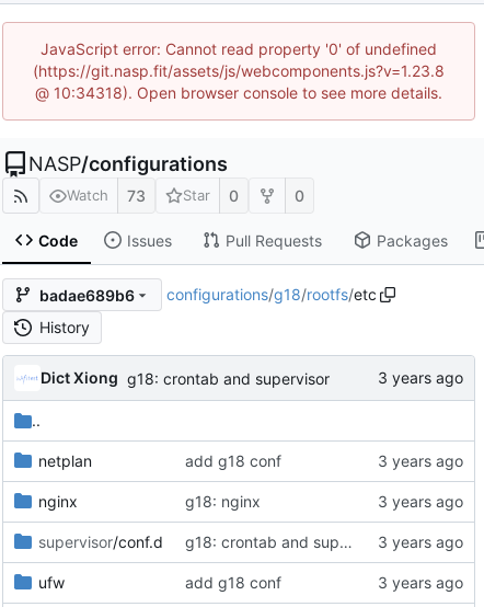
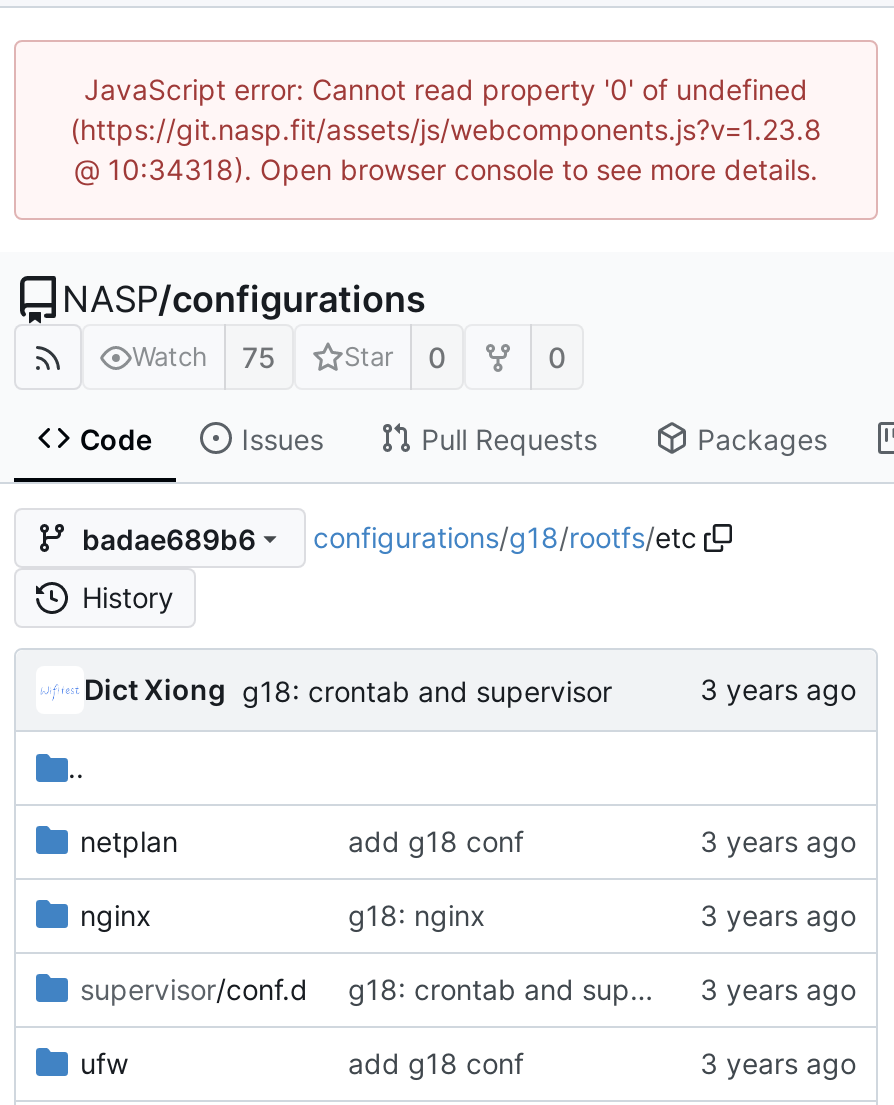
[67,186,146,205] Watch 73 -> [132,339,276,373] Watch 75

